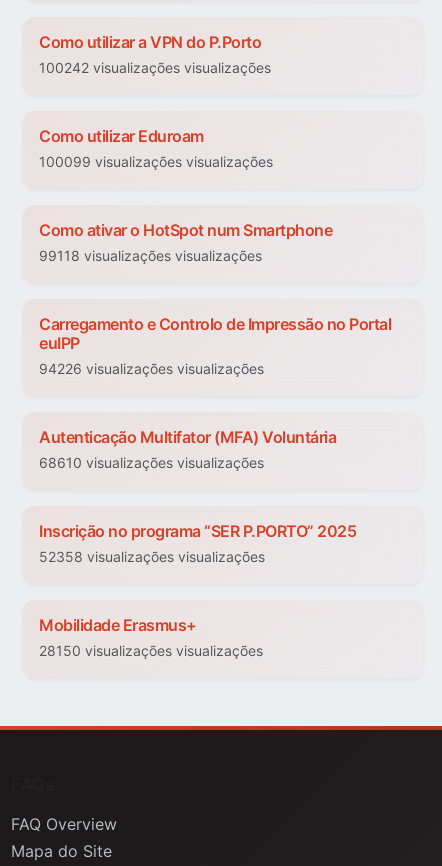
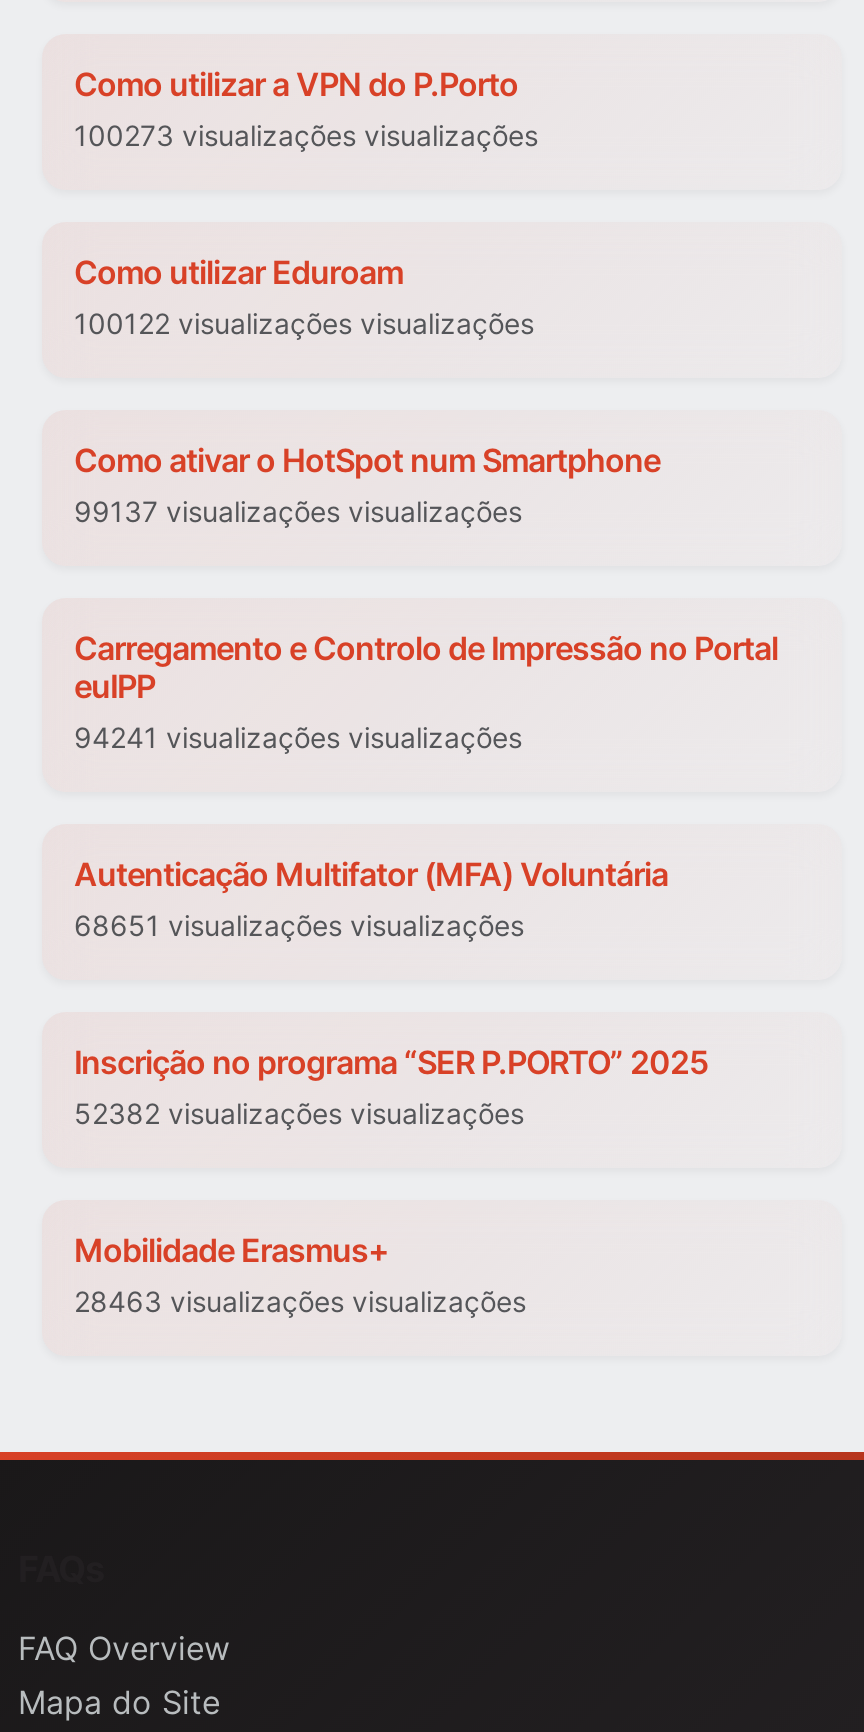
[39,59,271,76] 100242 visualizações visualizações -> [74,119,538,153] 100273 visualizações visualizações
[39,153,273,170] 100099 visualizações visualizações -> [74,307,534,341] 100122 visualizações visualizações
[39,247,262,264] 99118 visualizações visualizações -> [74,495,522,529] 99137 visualizações visualizações
[39,360,264,377] 94226 visualizações visualizações -> [74,721,522,755] 94241 visualizações visualizações
[39,454,264,471] 68610 visualizações visualizações -> [74,909,524,943] 68651 visualizações visualizações
[39,548,265,565] 52358 visualizações visualizações -> [74,1097,524,1131] 52382 visualizações visualizações
[39,642,263,659] 28150 visualizações visualizações -> [74,1285,526,1319] 28463 visualizações visualizações

